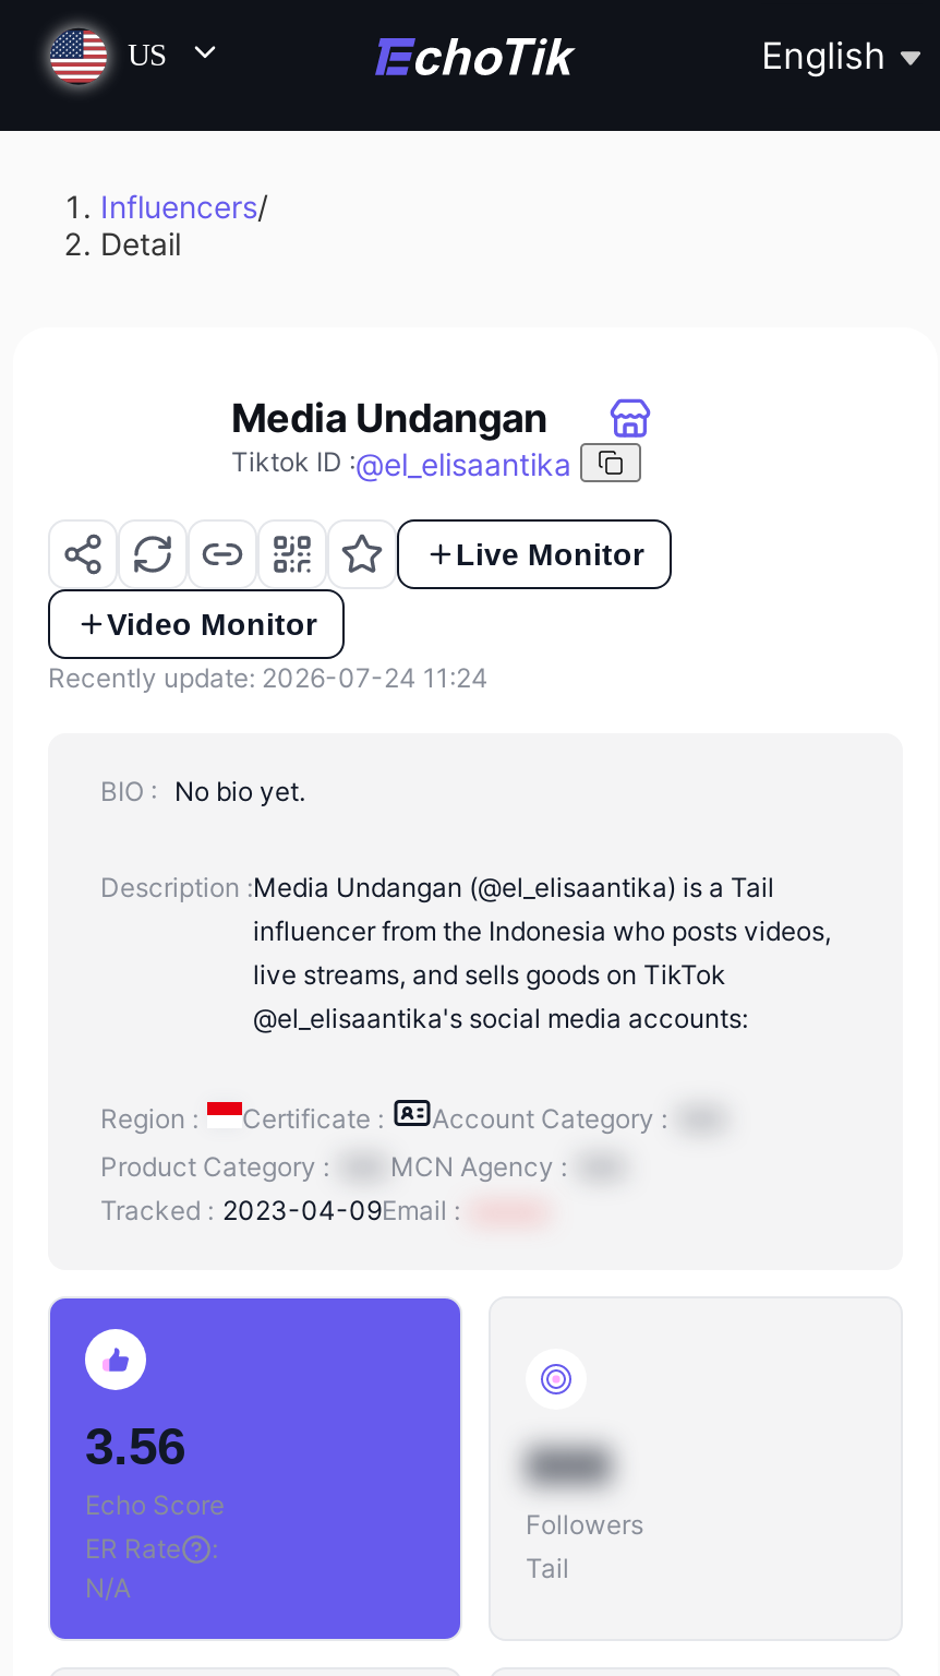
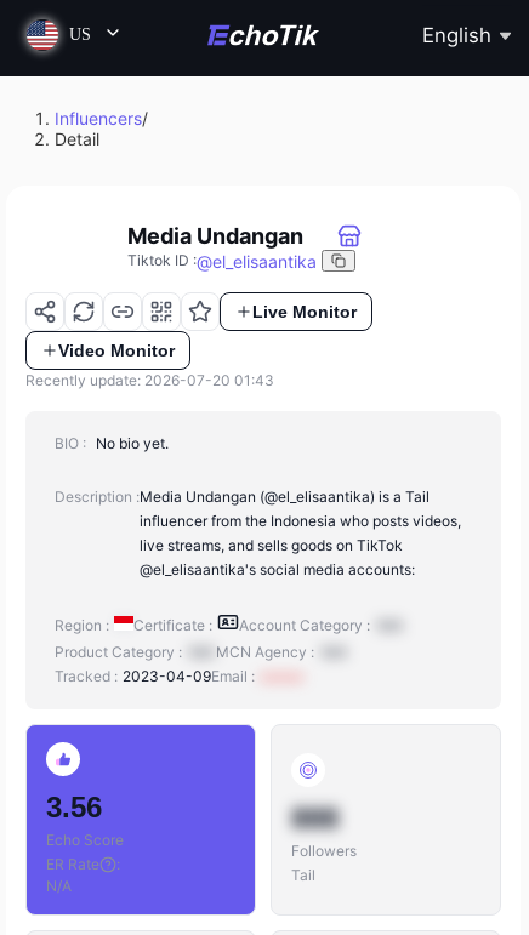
[48,662,489,695] Recently update: 2026-07-24 11:24 -> [25,371,274,390] Recently update: 2026-07-20 01:43

